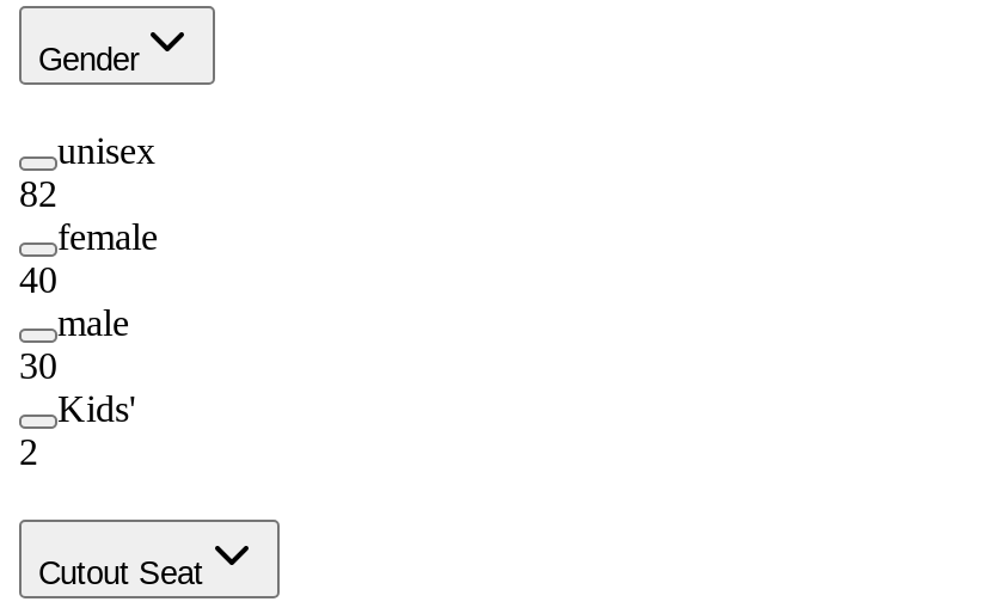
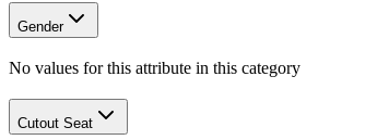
[19,130,158,472] unisex | 82 | female | 40 | male | 30 | Kids' | 2 -> [9,58,300,77] No values for this attribute in this category

